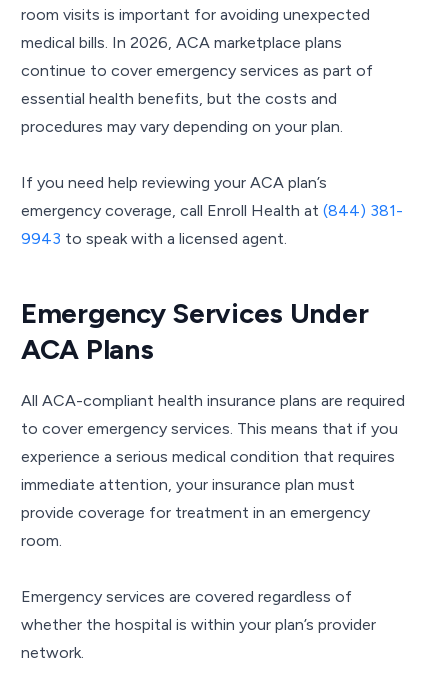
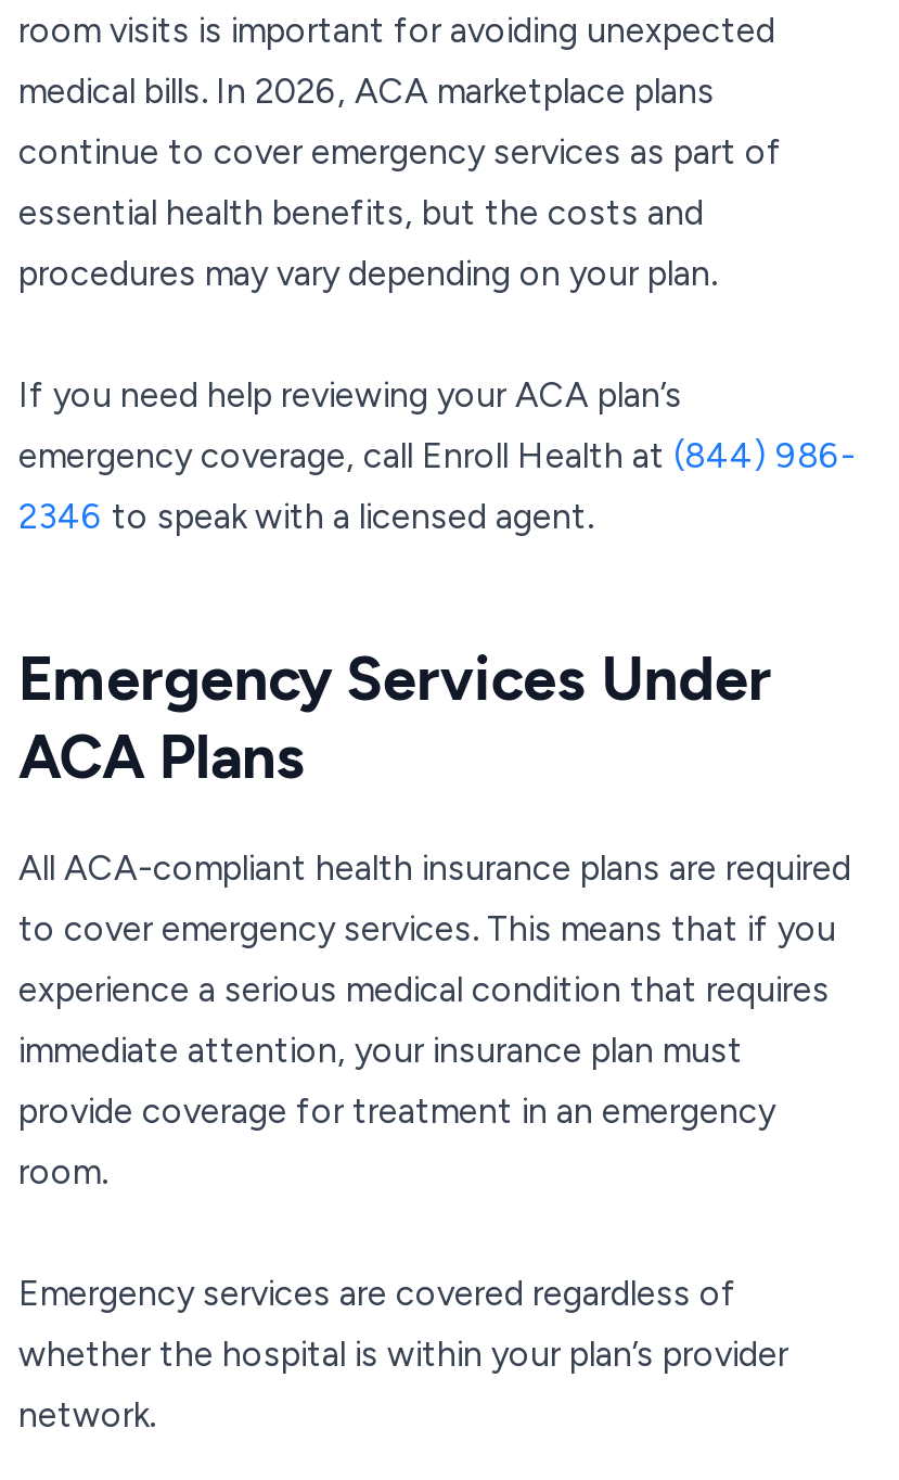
[21,201,403,220] emergency coverage, call Enroll Health at (844) 381- -> [18,435,856,476] emergency coverage, call Enroll Health at (844) 986-
[21,229,287,248] 9943 to speak with a licensed agent. -> [18,496,593,537] 2346 to speak with a licensed agent.

